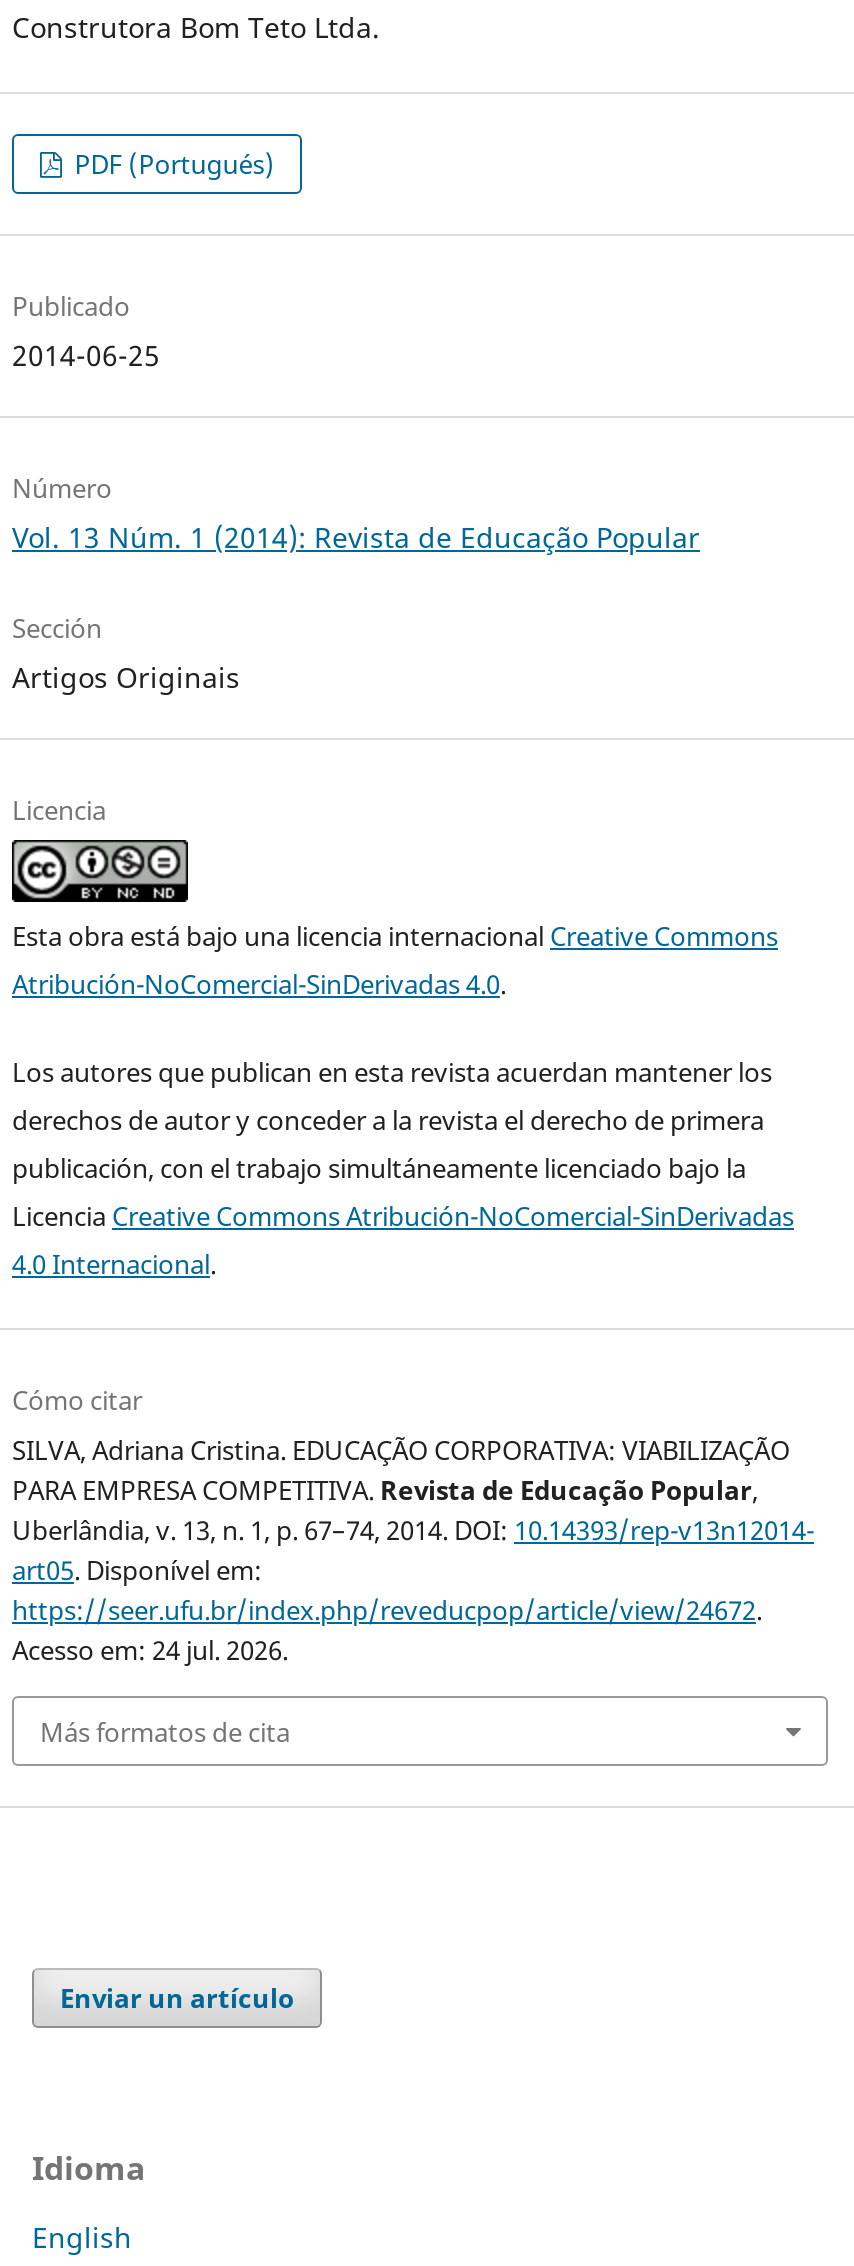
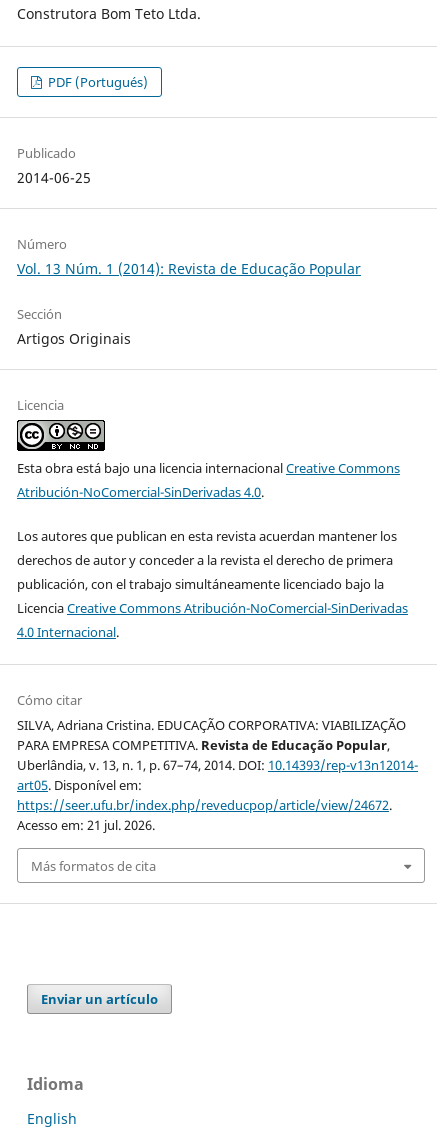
[12,1633,288,1669] Acesso em: 24 jul. 2026. -> [17,816,155,834] Acesso em: 21 jul. 2026.

